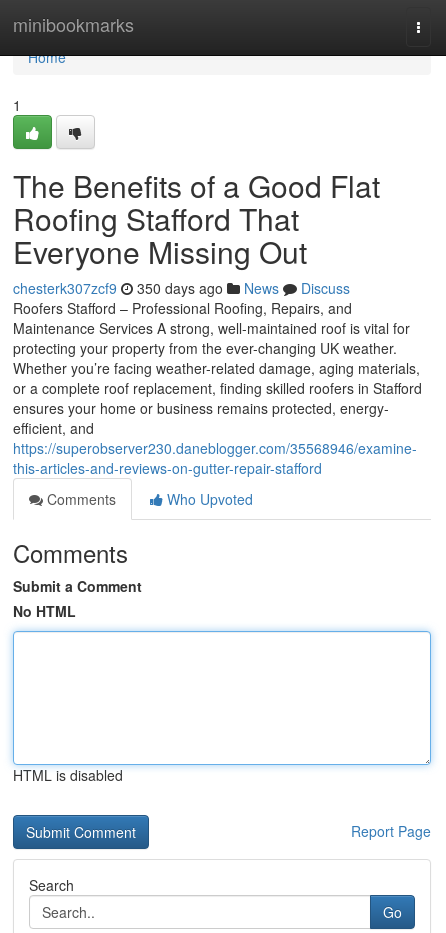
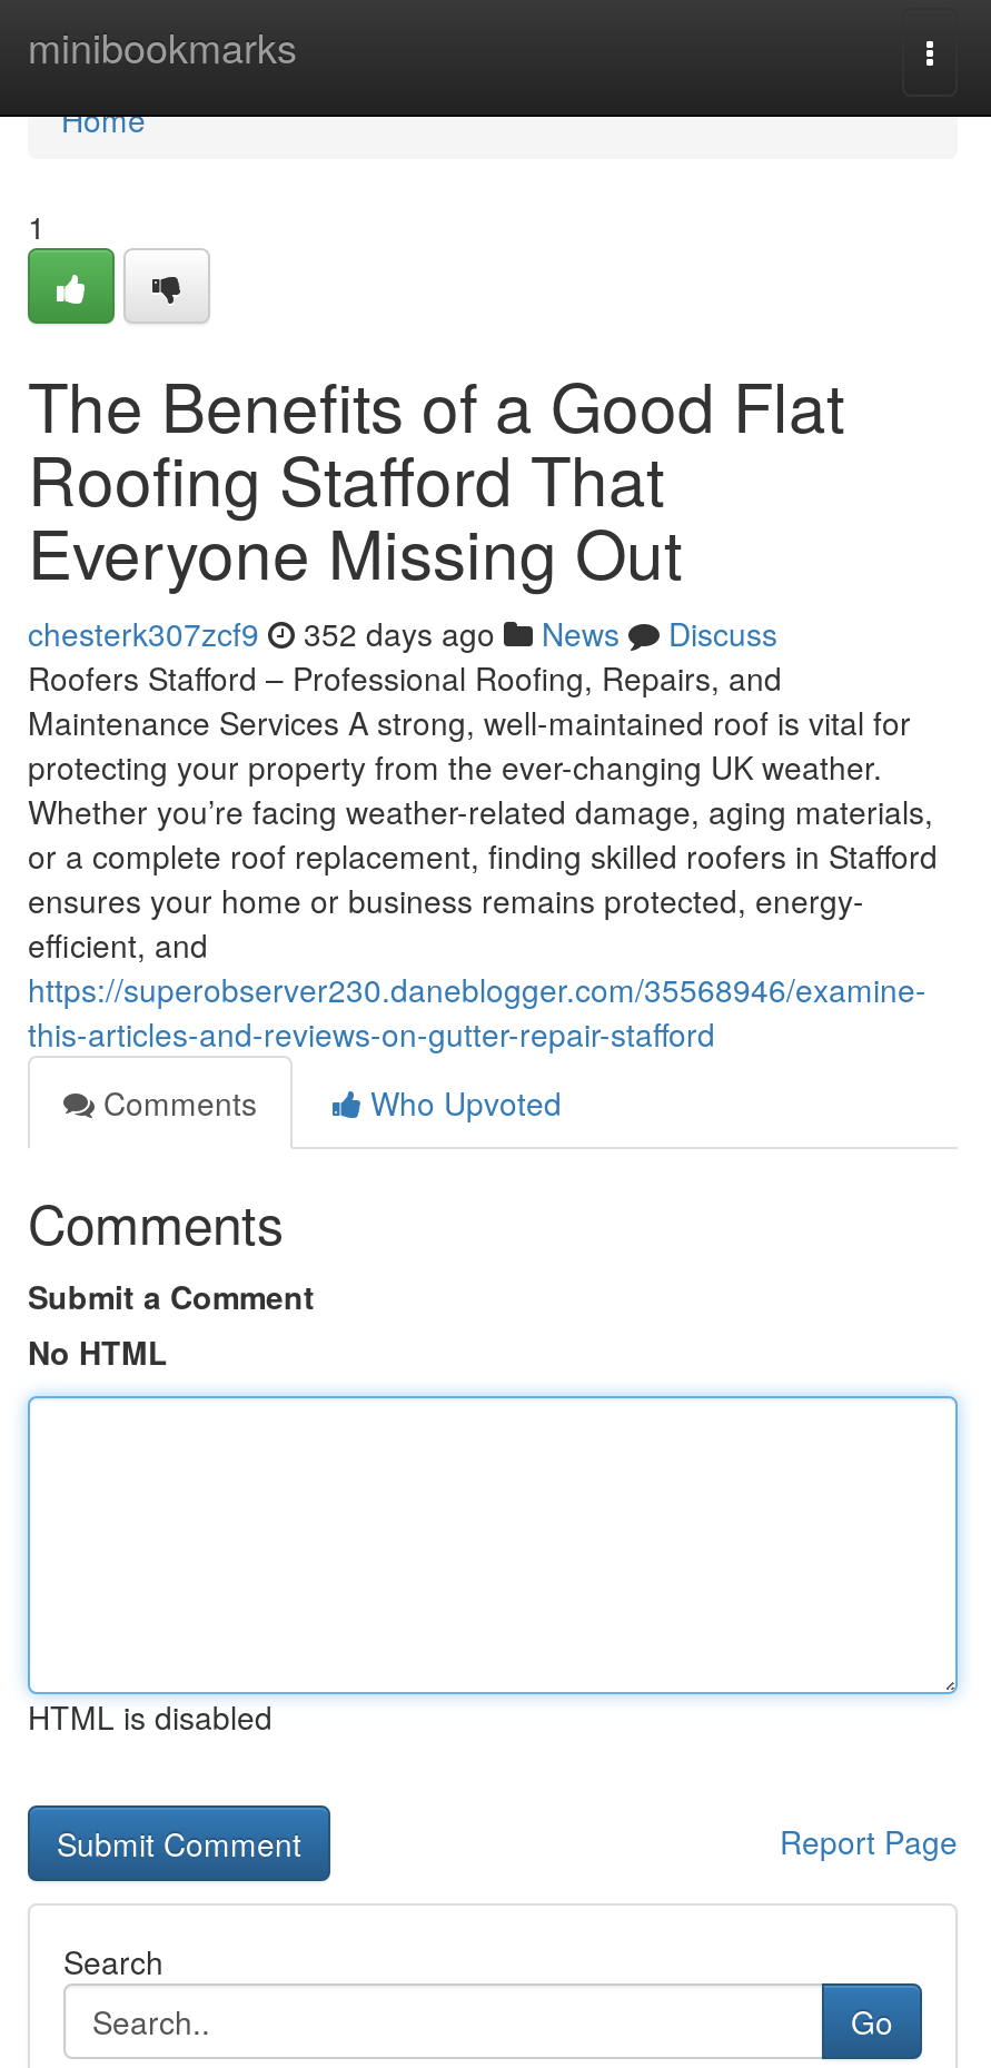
[13,278,350,298] chesterk307zcf9 350 days ago News Discuss -> [28,611,777,655] chesterk307zcf9 352 days ago News Discuss

